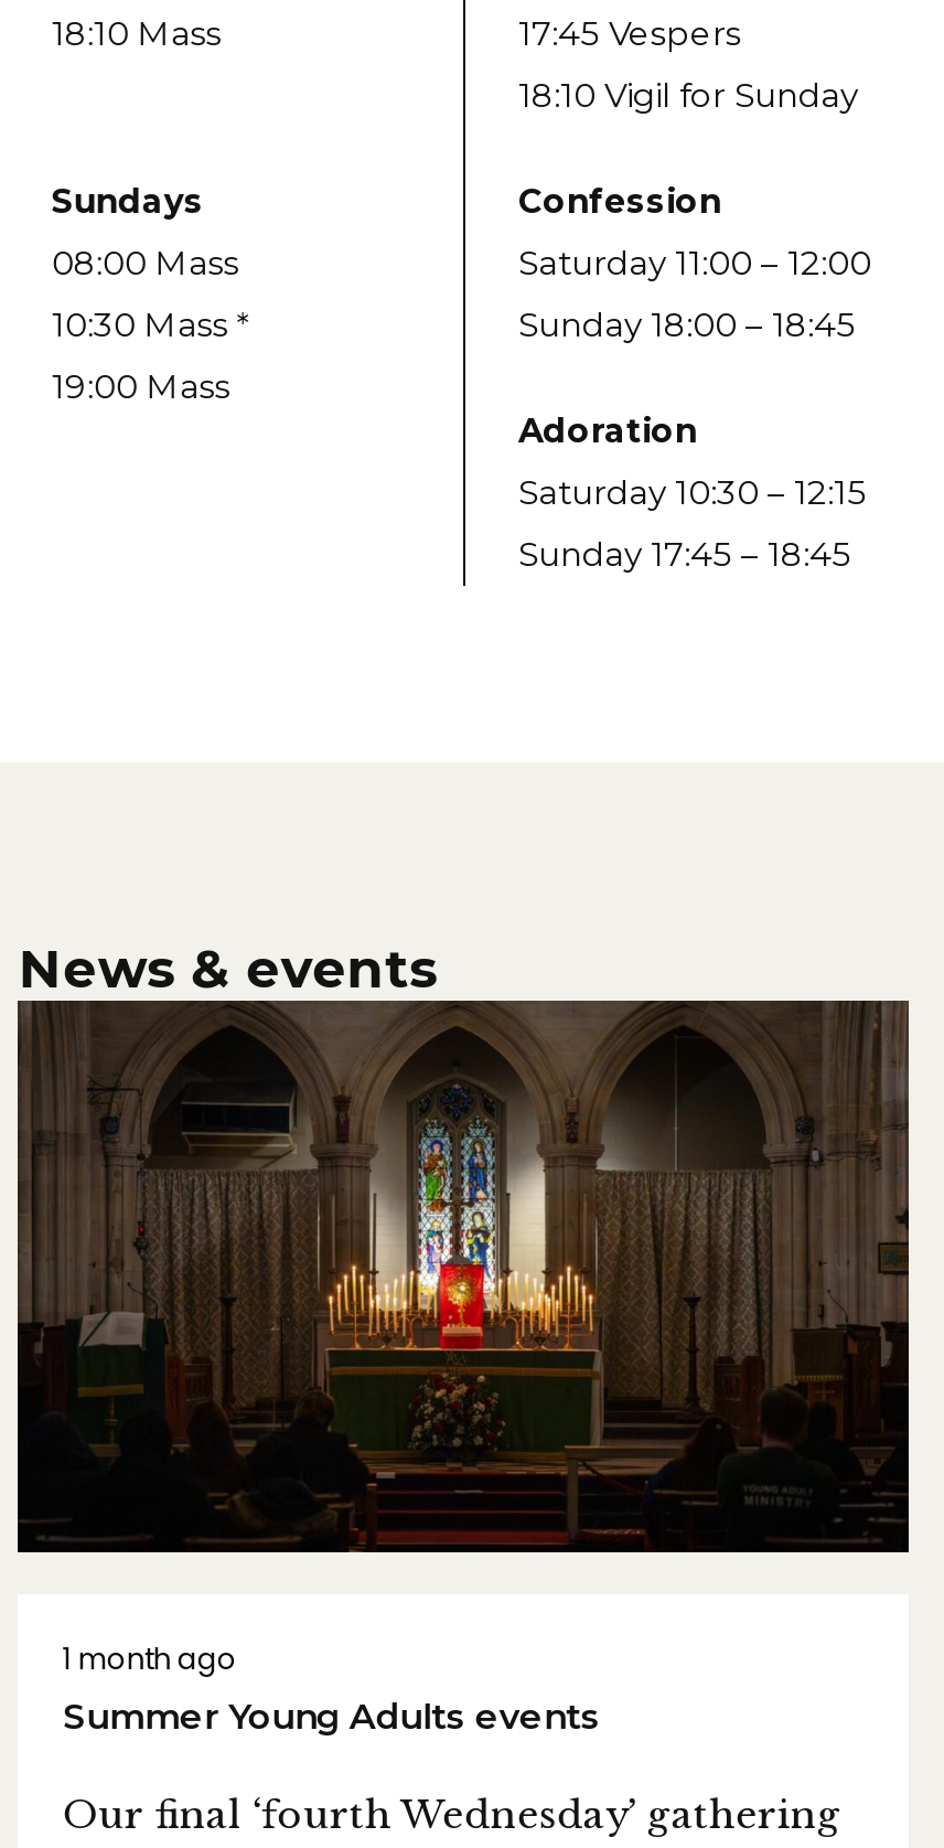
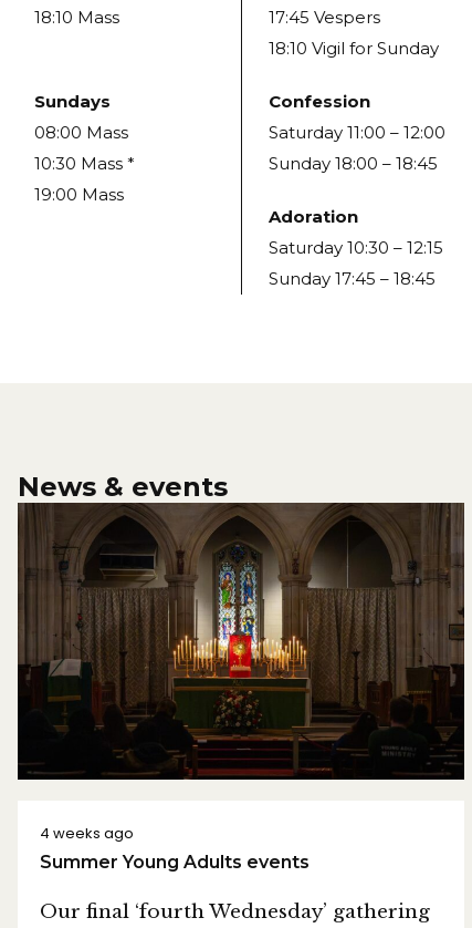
[63,1639,237,1681] 1 month ago -> [40,823,134,844] 4 weeks ago

